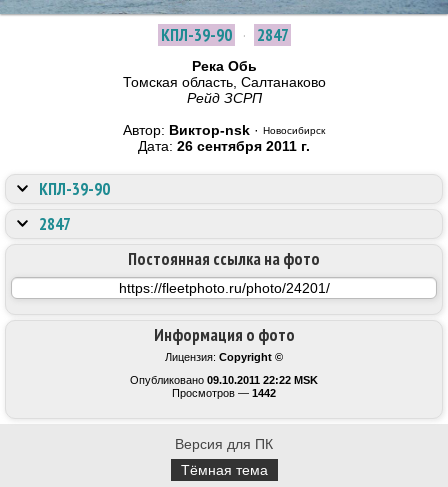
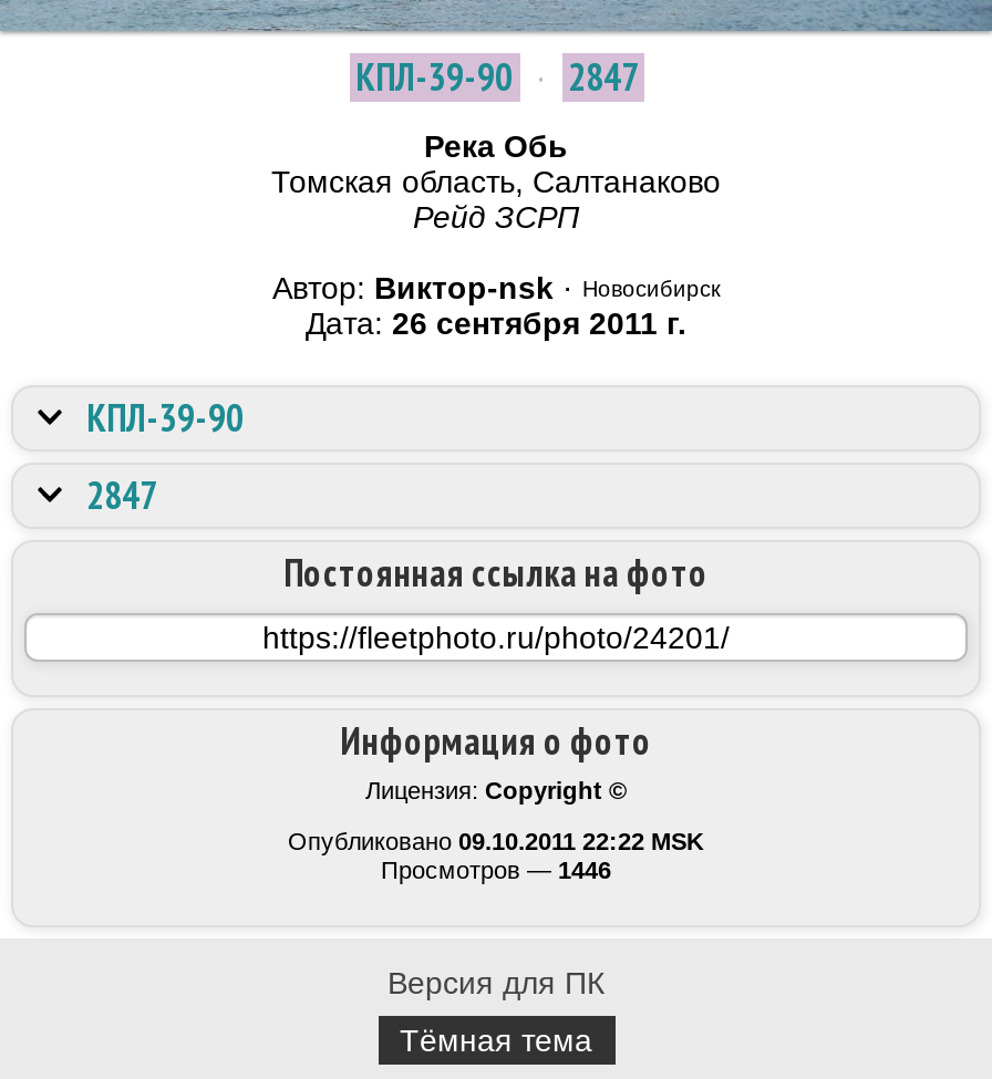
[172,387,276,399] Просмотров — 1442 -> [381,857,611,883] Просмотров — 1446

